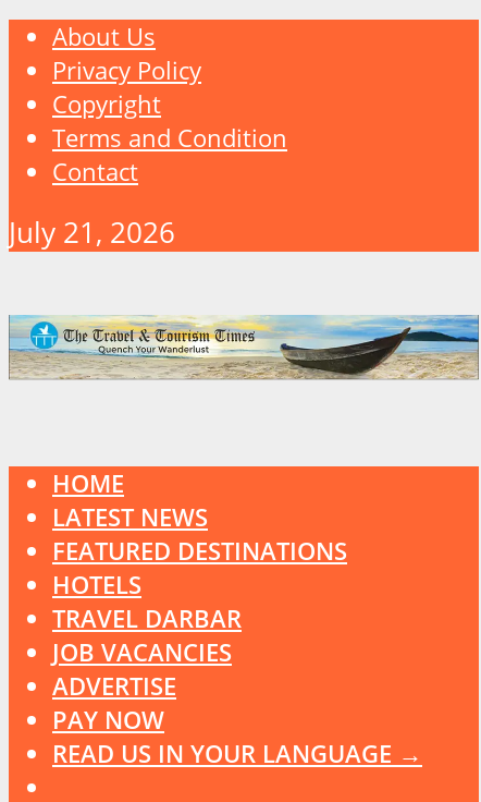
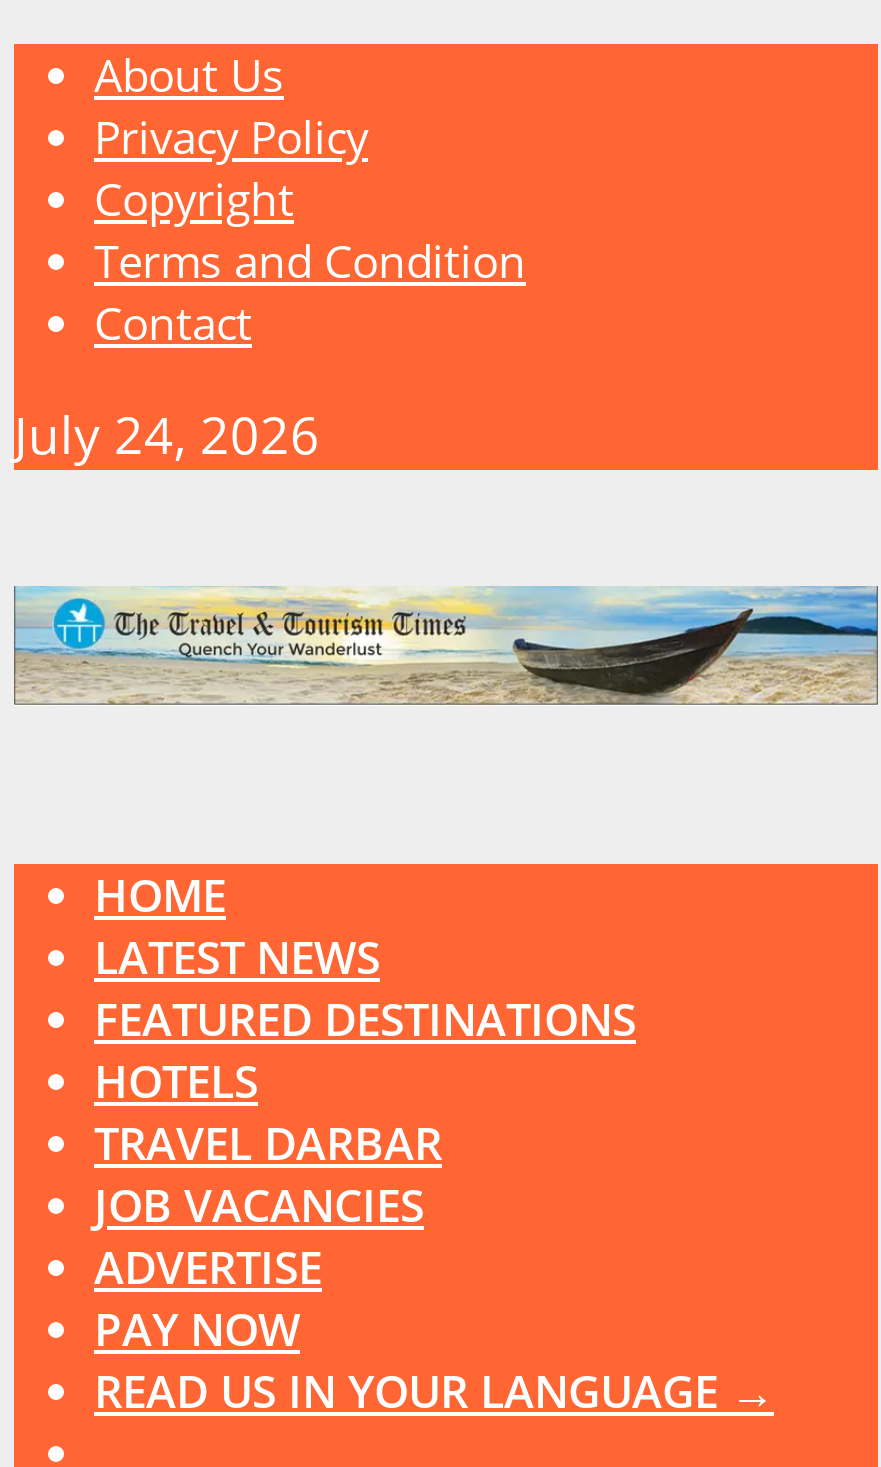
[9,213,175,251] July 21, 2026 -> [14,400,320,470] July 24, 2026

